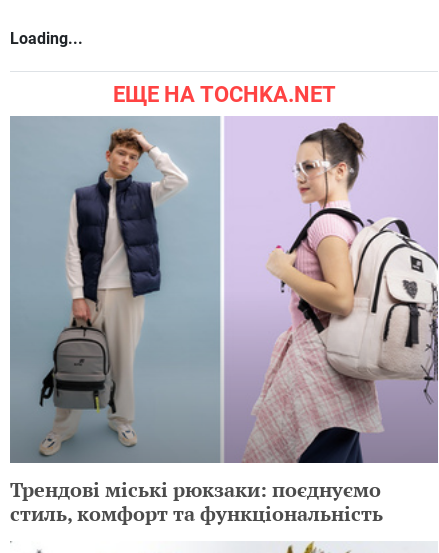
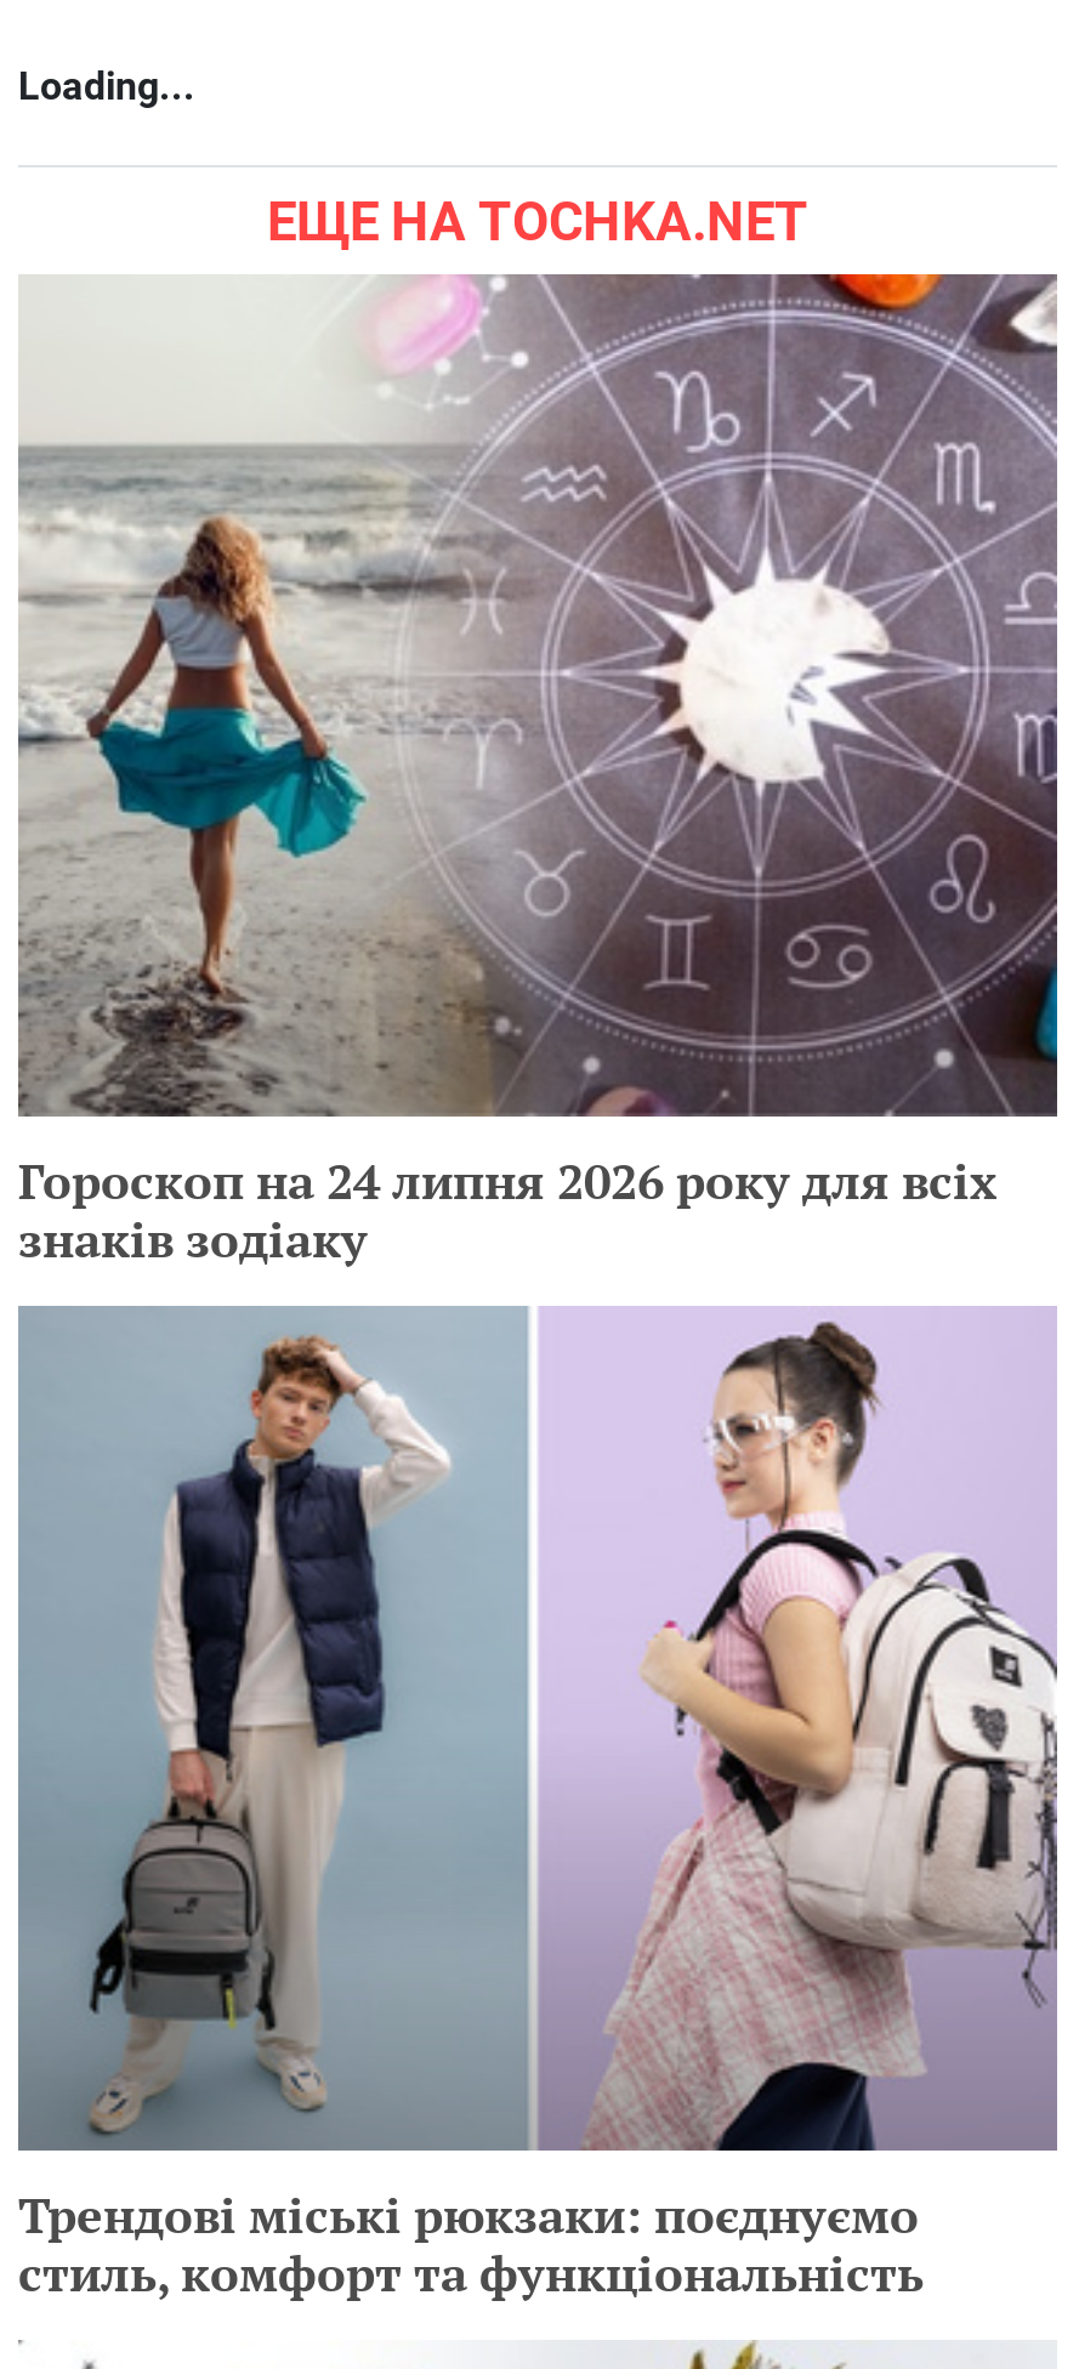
none -> [18,272,1060,1273] [image] | Гороскоп на 24 липня 2026 року для всіх | знаків зодіаку

